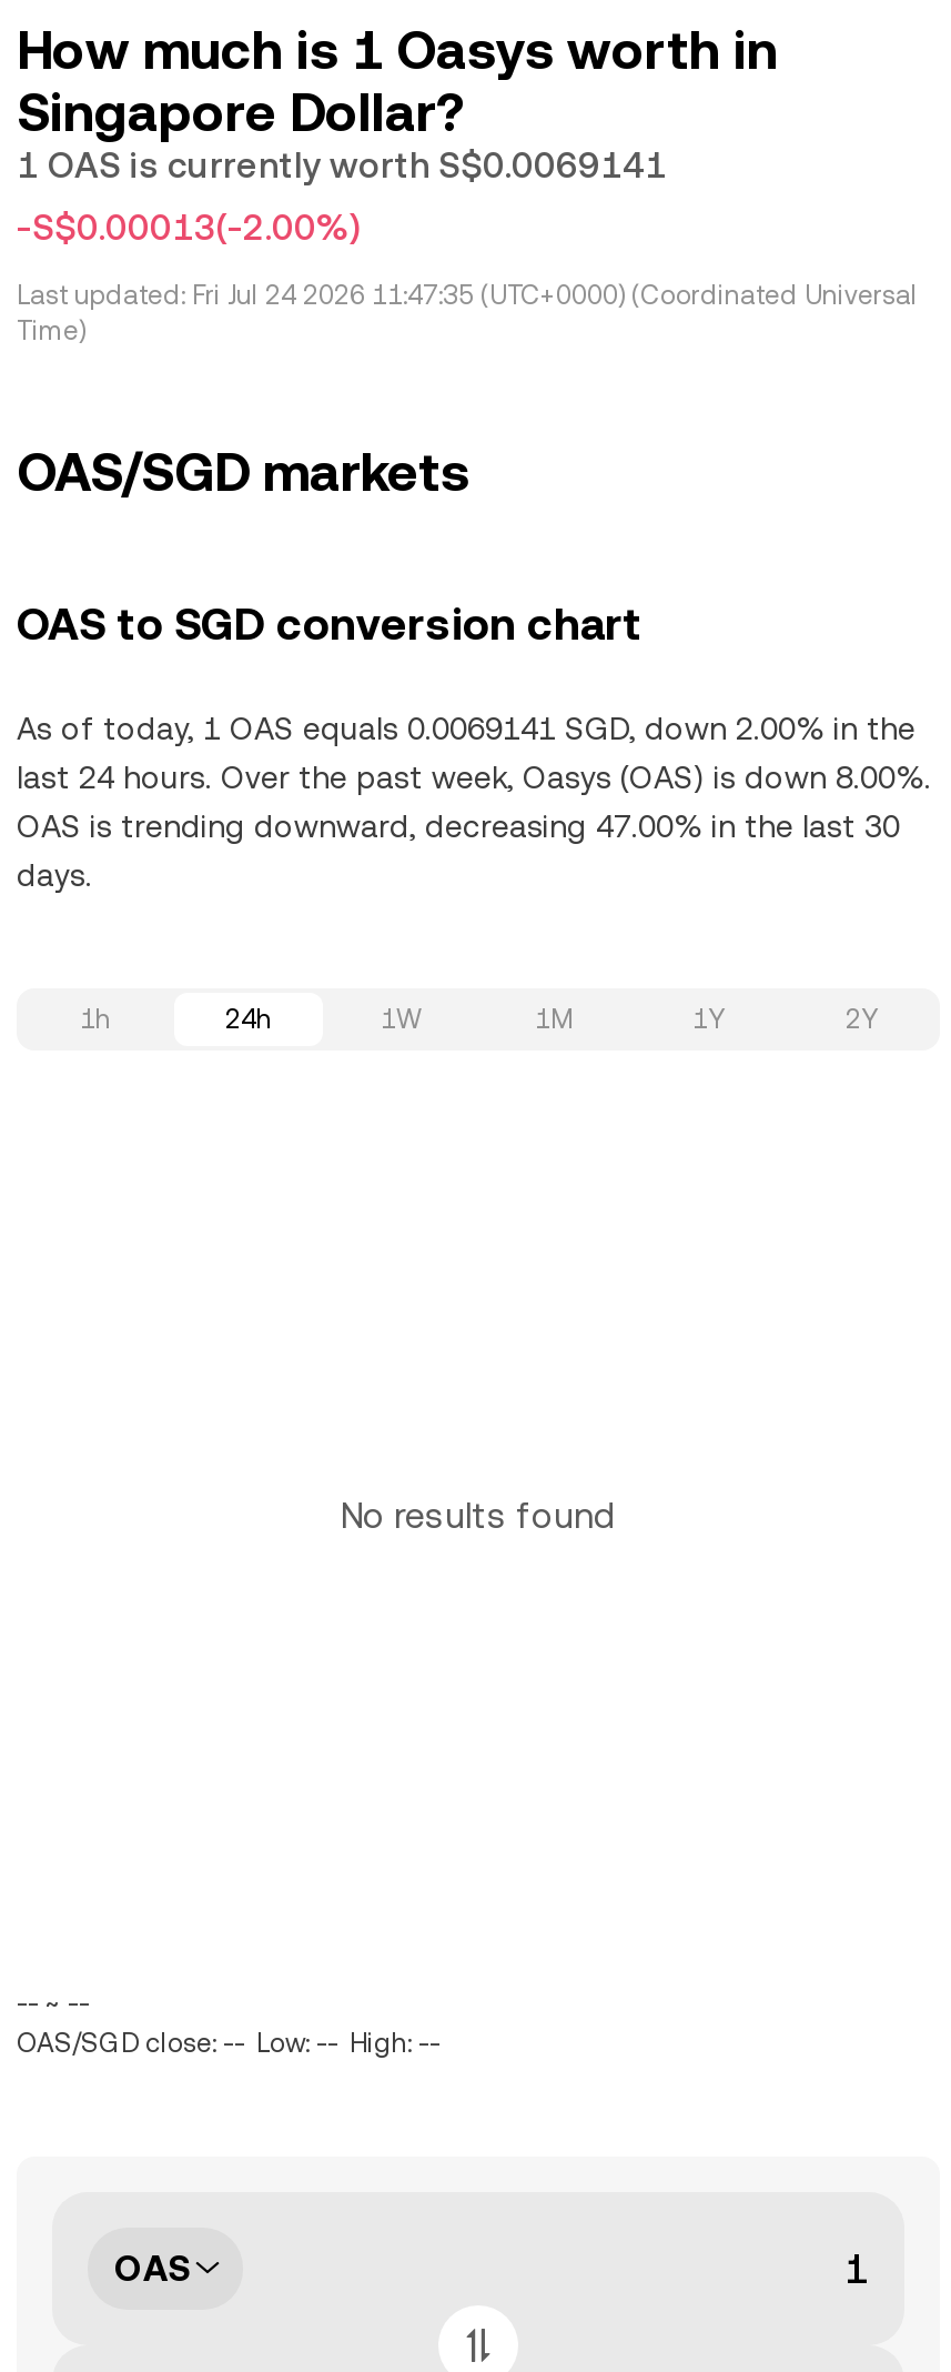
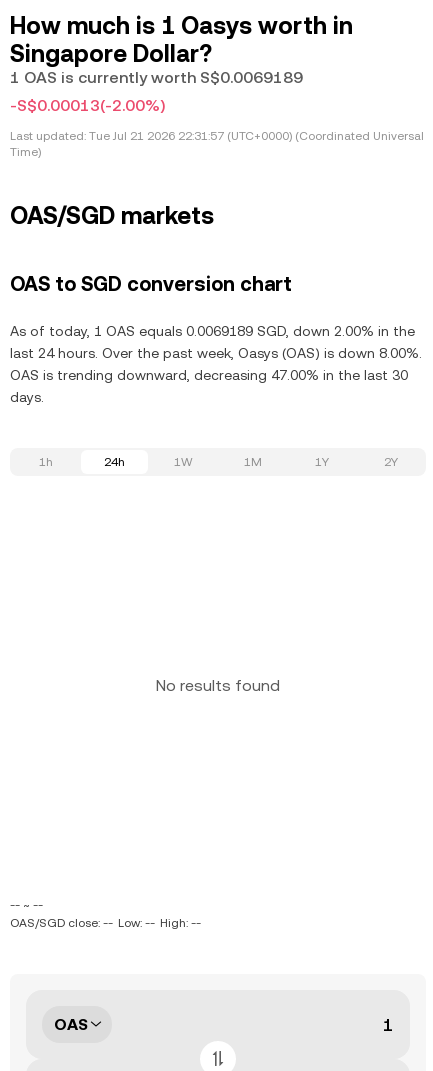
[17,144,667,187] 1 OAS is currently worth S$0.0069141 -> [10,68,303,87] 1 OAS is currently worth S$0.0069189
[17,280,918,311] Last updated: Fri Jul 24 2026 11:47:35 (UTC+0000) (Coordinated Universal -> [10,129,424,143] Last updated: Tue Jul 21 2026 22:31:57 (UTC+0000) (Coordinated Universal
[17,711,915,746] As of today, 1 OAS equals 0.0069141 SGD, down 2.00% in the -> [10,323,415,339] As of today, 1 OAS equals 0.0069189 SGD, down 2.00% in the

